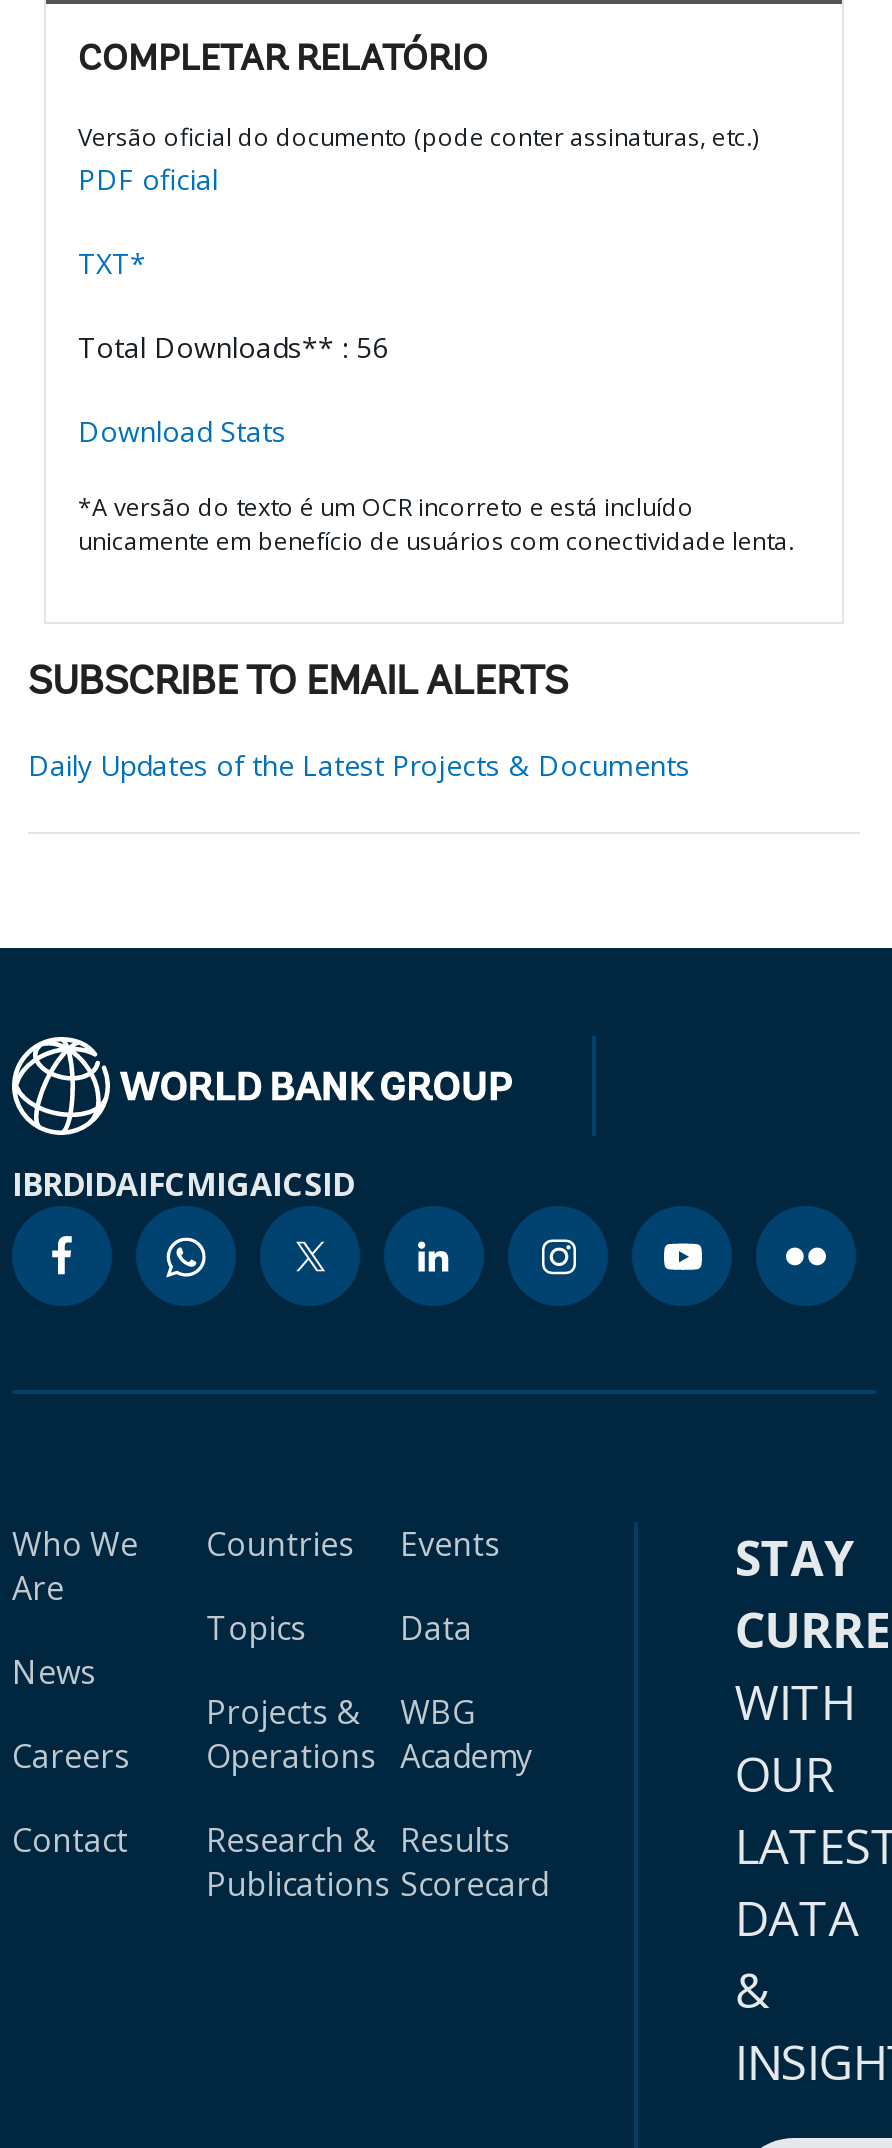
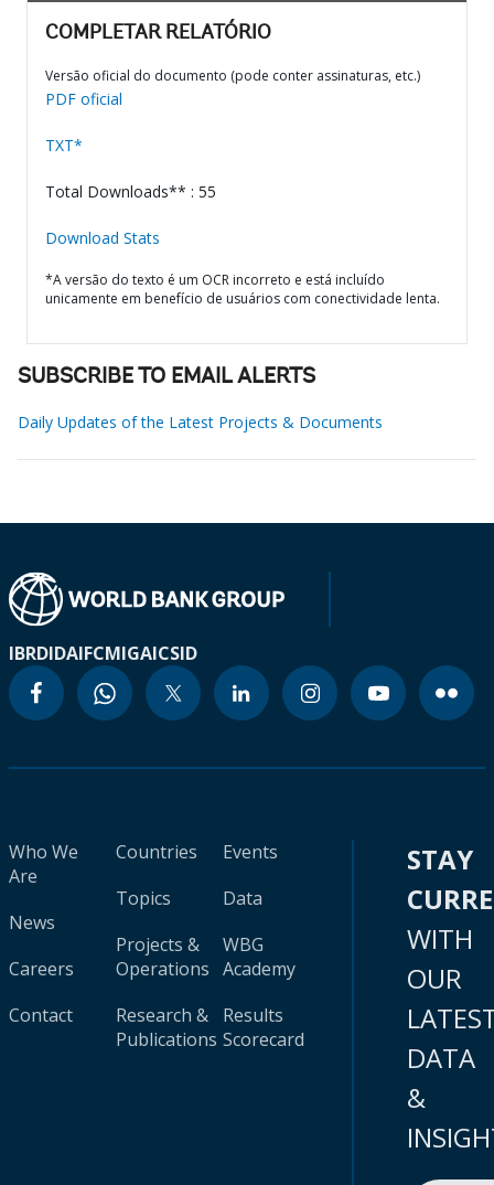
[78,328,388,366] Total Downloads** : 56 -> [45,181,216,202] Total Downloads** : 55

